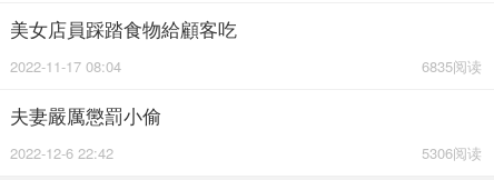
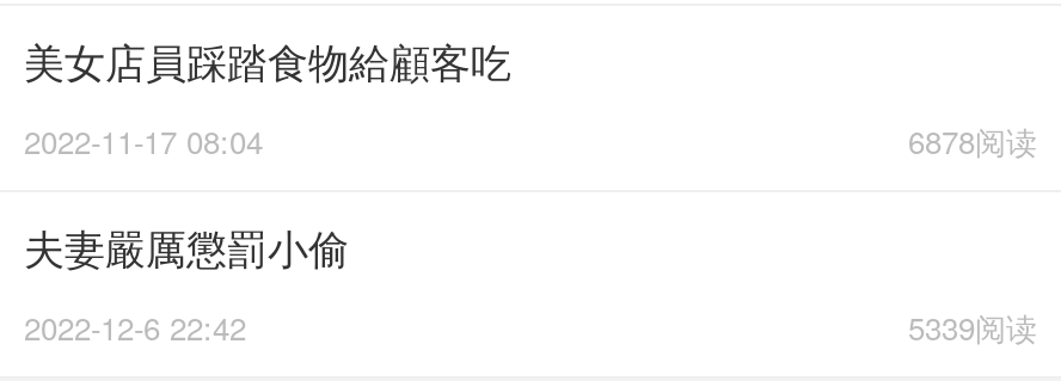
[422,56,482,77] 6835阅读 -> [908,118,1037,164] 6878阅读
[422,142,482,163] 5306阅读 -> [908,305,1037,350] 5339阅读

